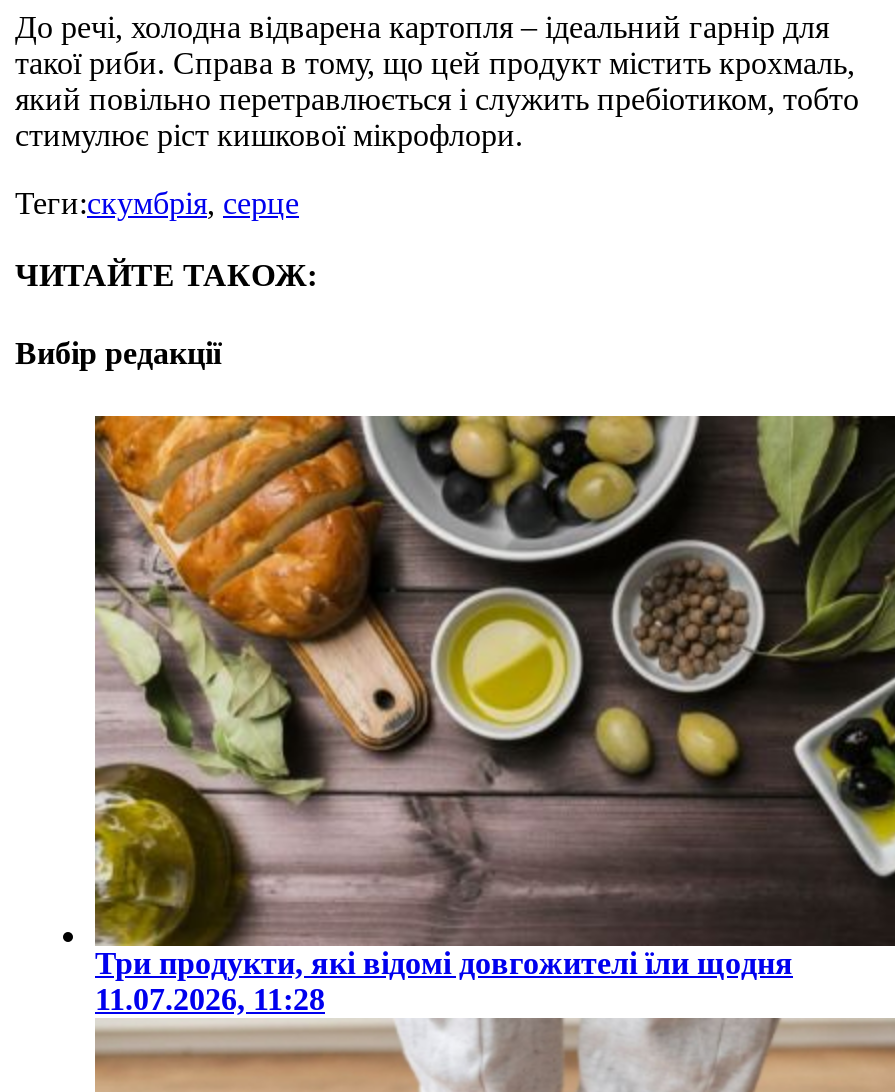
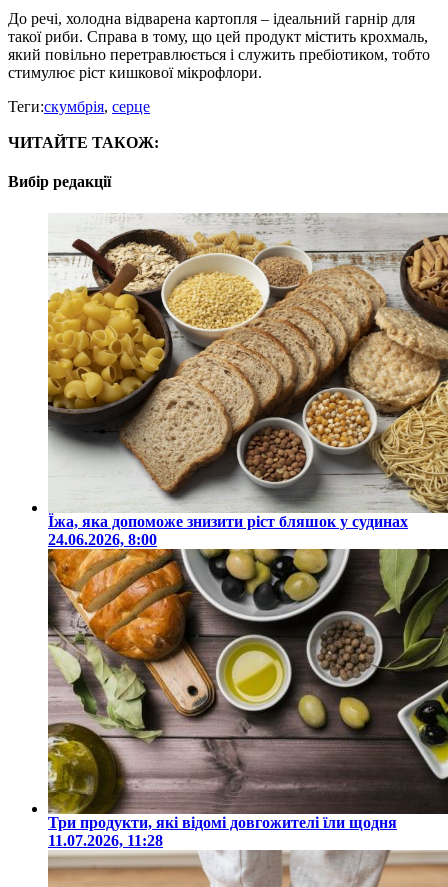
none -> [47,213,445,548] [image] | Їжа, яка допоможе знизити ріст бляшок у судинах | 24.06.2026, 8:00

